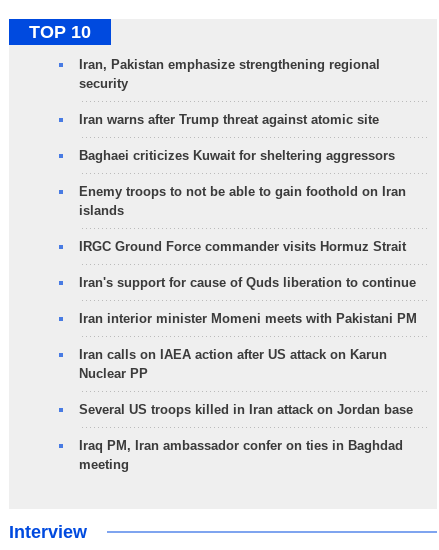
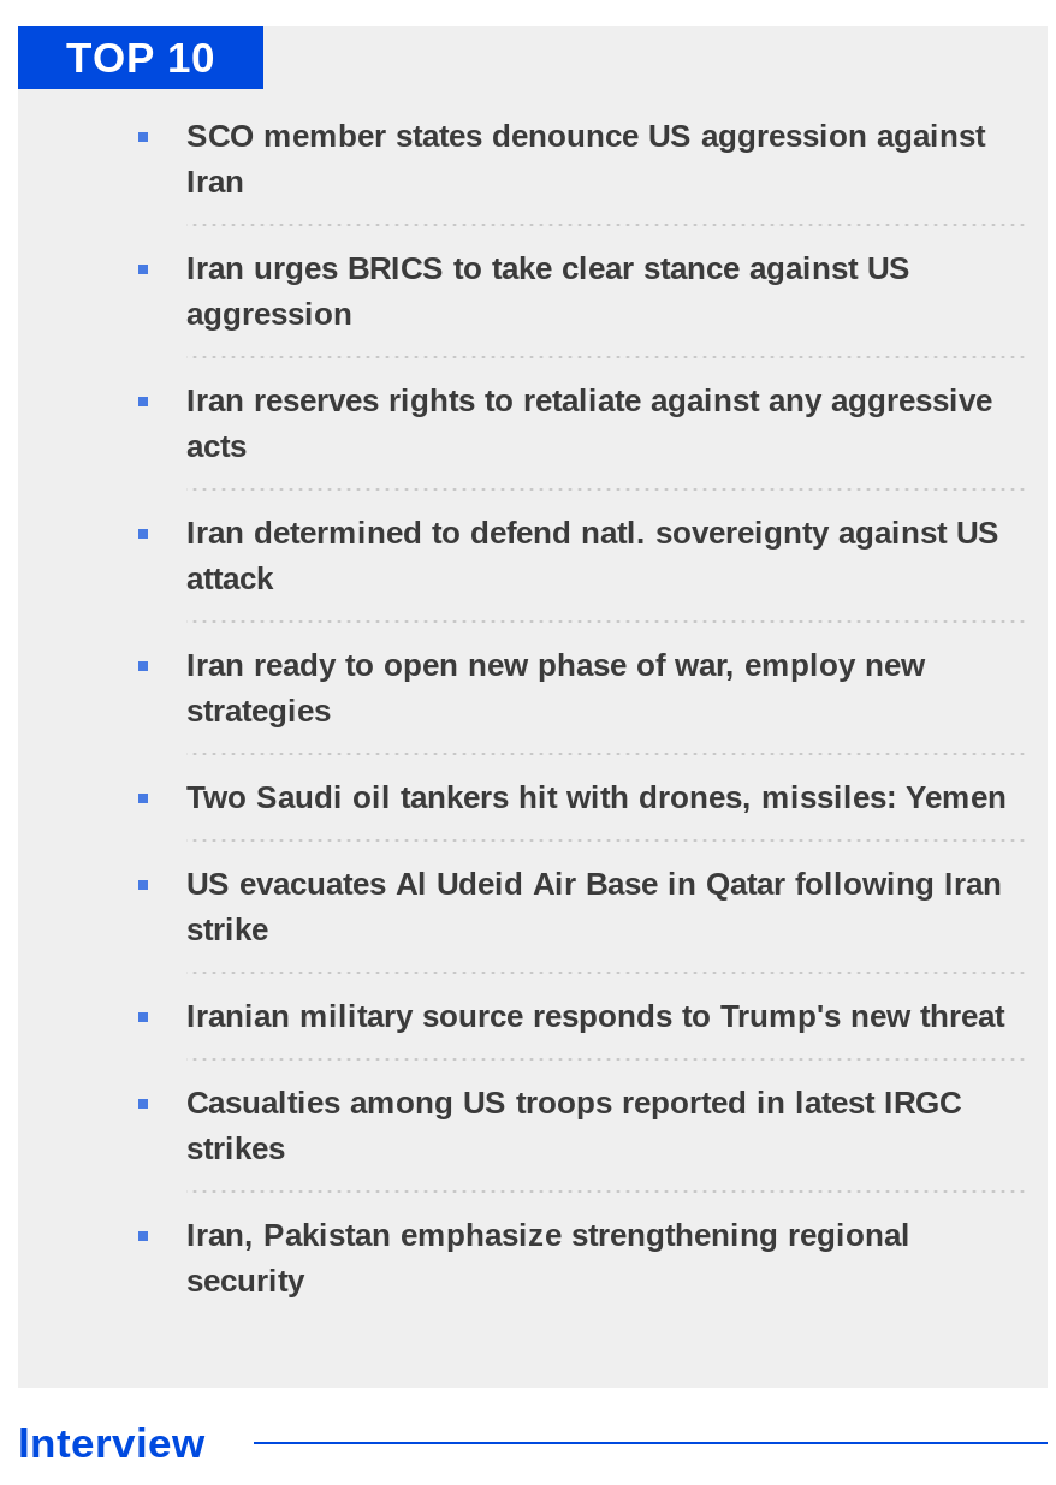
none -> [186,117,1007,1166] SCO member states denounce US aggression against | Iran | Iran urges BRICS to take clear stance against US | aggression | Iran reserves rights to retaliate against any aggressive | acts | Iran determined to defend natl. sovereignty against US | attack | Iran ready to open new phase of war, employ new | strategies | Two Saudi oil tankers hit with drones, missiles: Yemen | US evacuates Al Udeid Air Base in Qatar following Iran | strike | Iranian military source responds to Trump's new threat | Casualties among US troops reported in latest IRGC | strikes
moved [79,57,380,91] -> [186,1216,910,1298]: Iran, Pakistan emphasize strengthening regional | security
[79,112,417,472] Iran warns after Trump threat against atomic site | Baghaei criticizes Kuwait for sheltering aggressors | Enemy troops to not be able to gain foothold on Iran | islands | IRGC Ground Force commander visits Hormuz Strait | Iran's support for cause of Quds liberation to continue | Iran interior minister Momeni meets with Pakistani PM | Iran calls on IAEA action after US attack on Karun | Nuclear PP | Several US troops killed in Iran attack on Jordan base | Iraq PM, Iran ambassador confer on ties in Baghdad | meeting -> none

